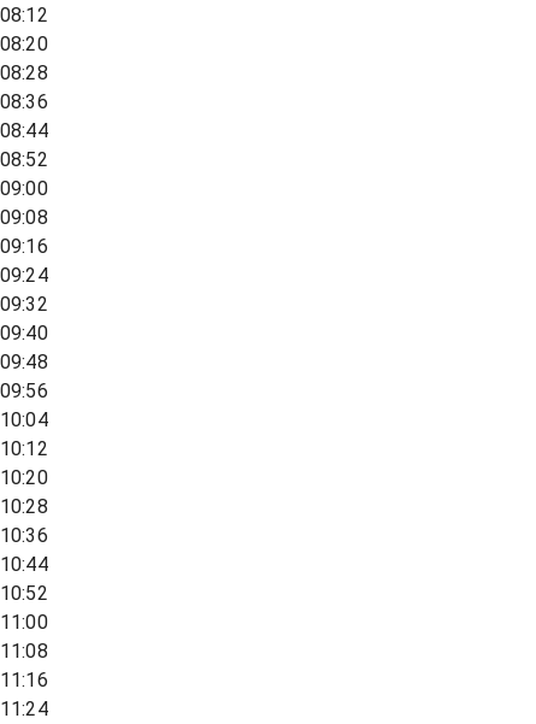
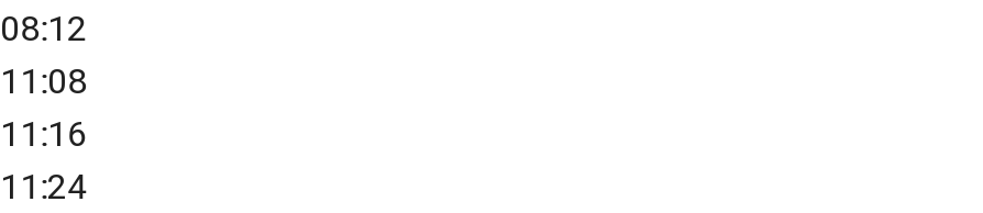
[0,32,48,634] 08:20 | 08:28 | 08:36 | 08:44 | 08:52 | 09:00 | 09:08 | 09:16 | 09:24 | 09:32 | 09:40 | 09:48 | 09:56 | 10:04 | 10:12 | 10:20 | 10:28 | 10:36 | 10:44 | 10:52 | 11:00 -> none

